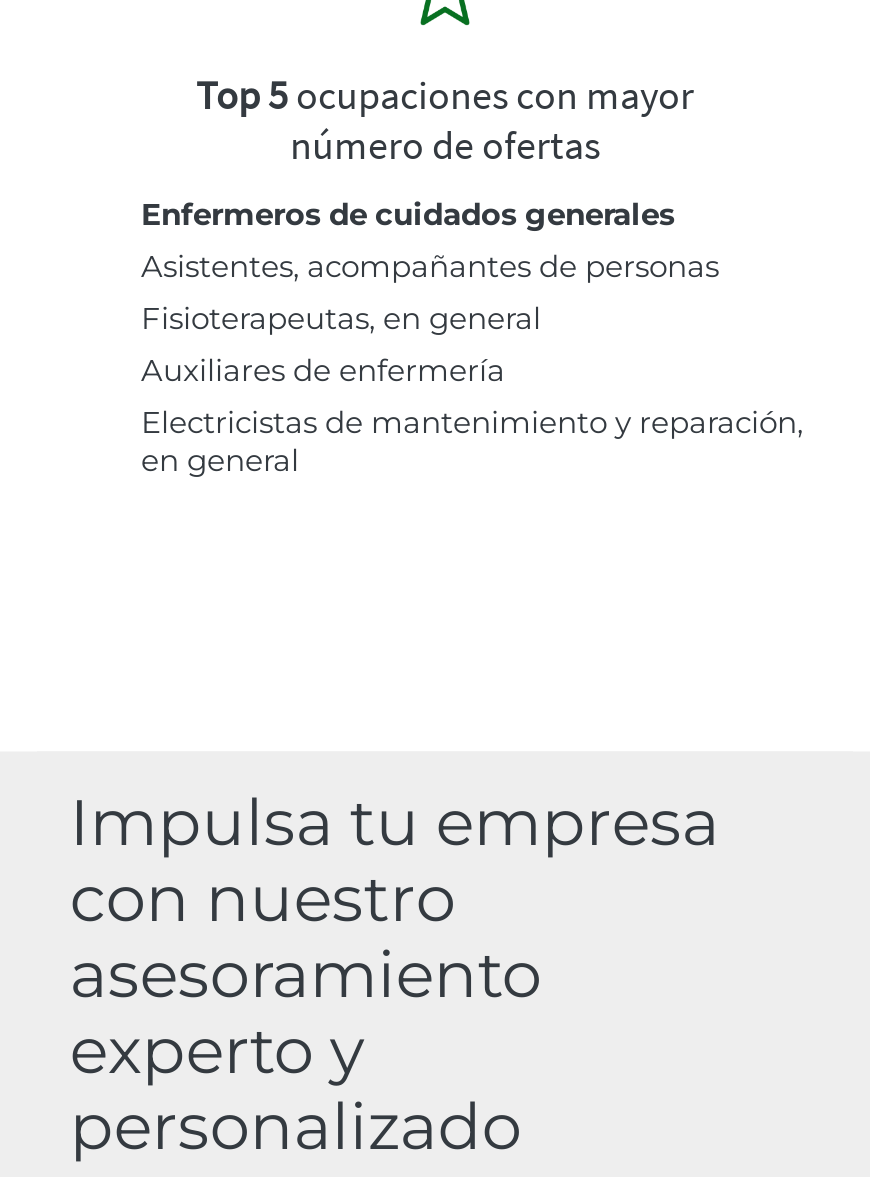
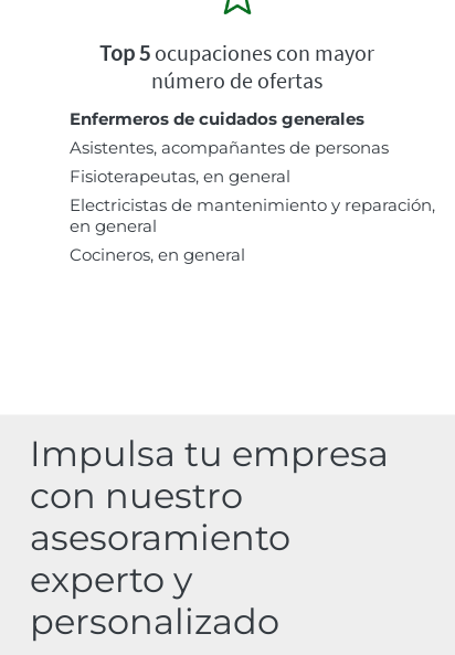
[141,351,505,389] Auxiliares de enfermería -> none
moved [141,403,803,479] -> [70,194,435,236]: Electricistas de mantenimiento y reparación, | en general
none -> [70,244,245,265] Cocineros, en general

